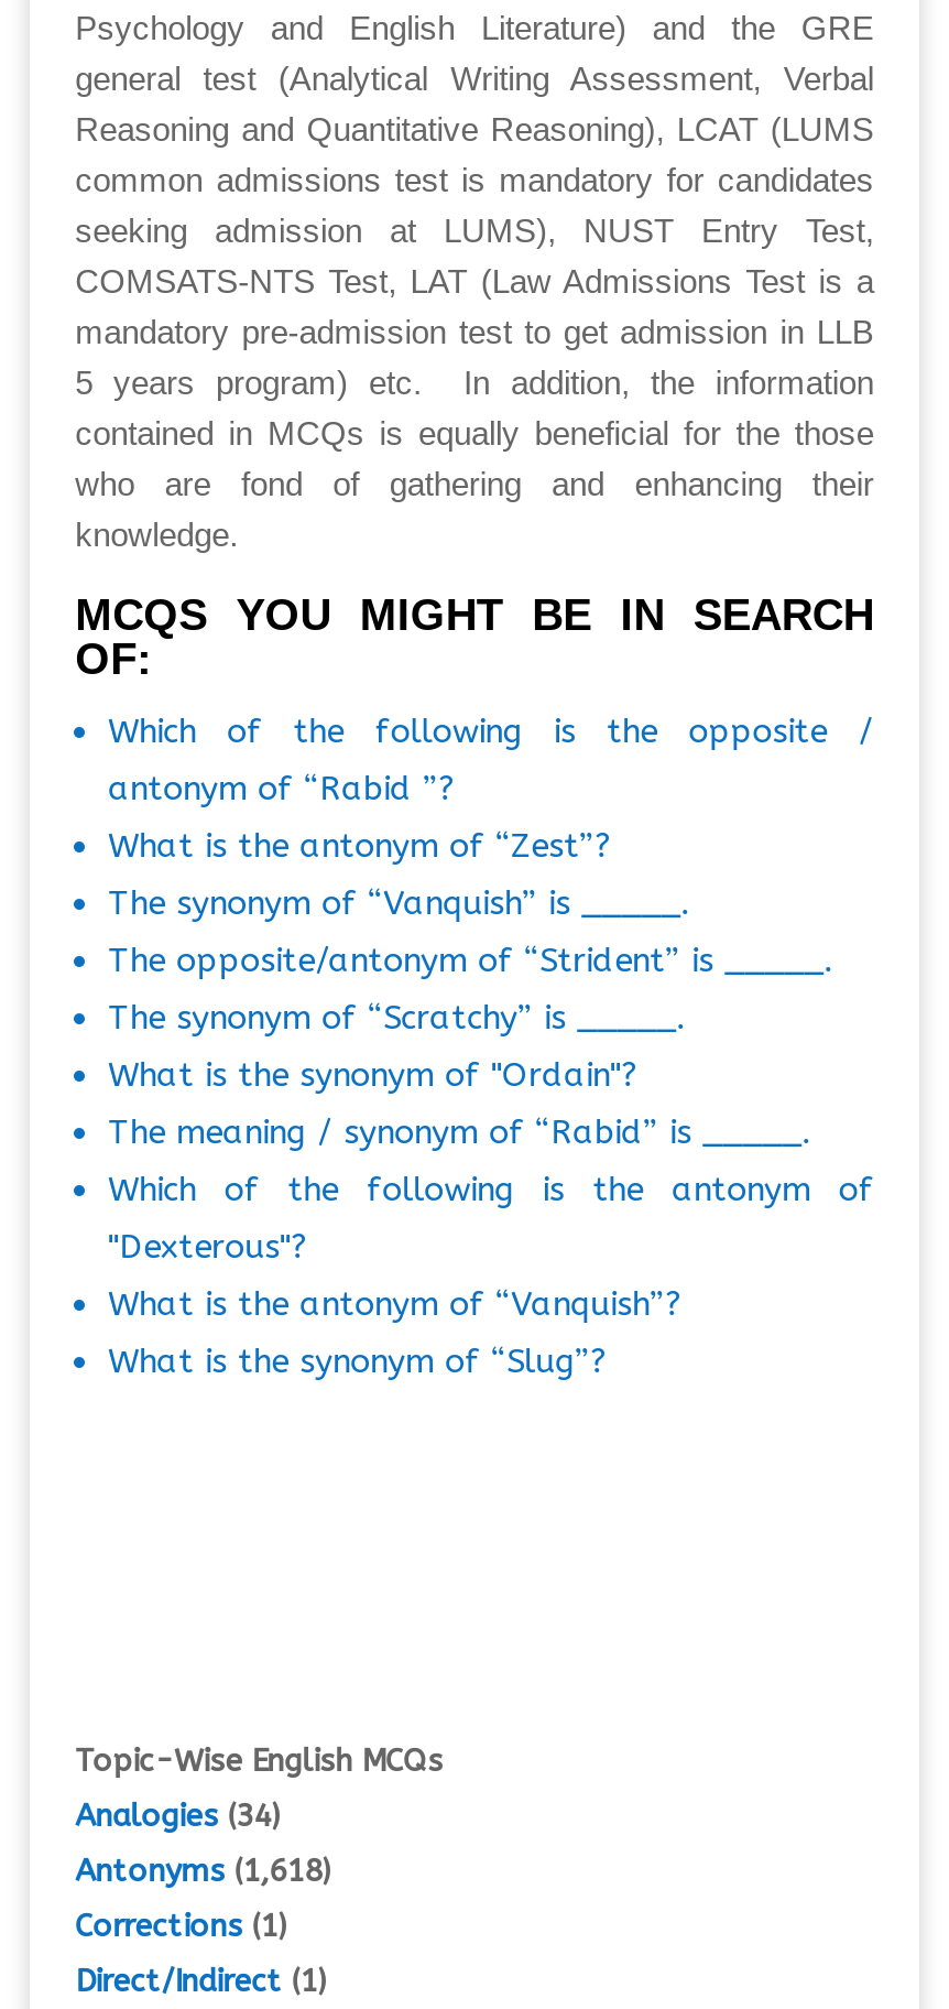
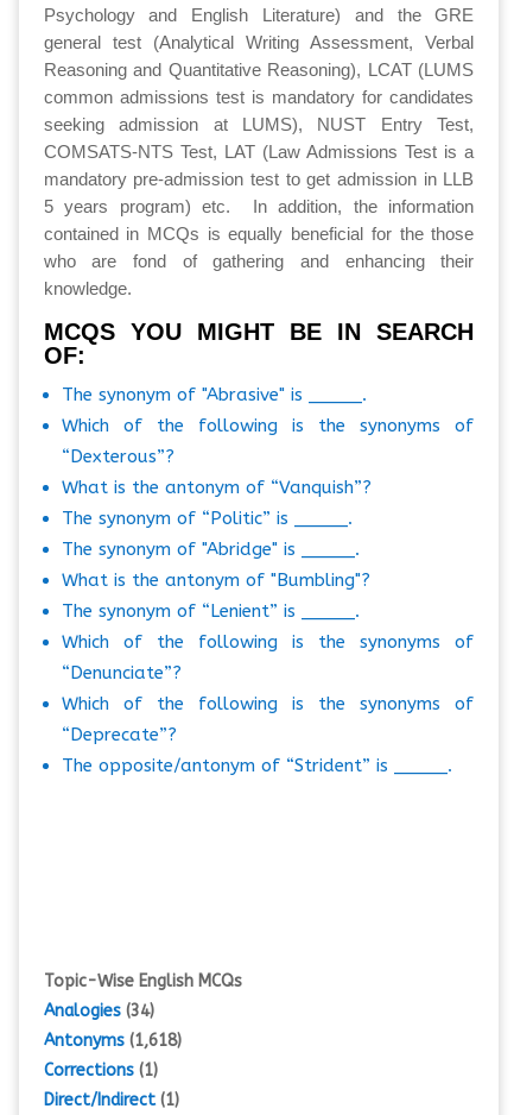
[108,710,874,1266] Which of the following is the opposite / | antonym of “Rabid ”? | What is the antonym of “Zest”? | The synonym of “Vanquish” is _____. | The synonym of “Scratchy” is _____. | What is the synonym of "Ordain"? | The meaning / synonym of “Rabid” is _____. | Which of the following is the antonym of | "Dexterous"? -> [61,383,474,467] The synonym of "Abrasive" is _____. | Which of the following is the synonyms of | “Dexterous”?
moved [108,940,833,979] -> [61,754,452,776]: The opposite/antonym of “Strident” is _____.
moved [108,1283,683,1323] -> [61,476,371,497]: What is the antonym of “Vanquish”?
[108,1340,608,1380] What is the synonym of “Slug”? -> [61,507,474,745] The synonym of “Politic” is _____. | The synonym of "Abridge" is _____. | What is the antonym of "Bumbling"? | The synonym of “Lenient” is _____. | Which of the following is the synonyms of | “Denunciate”? | Which of the following is the synonyms of | “Deprecate”?

